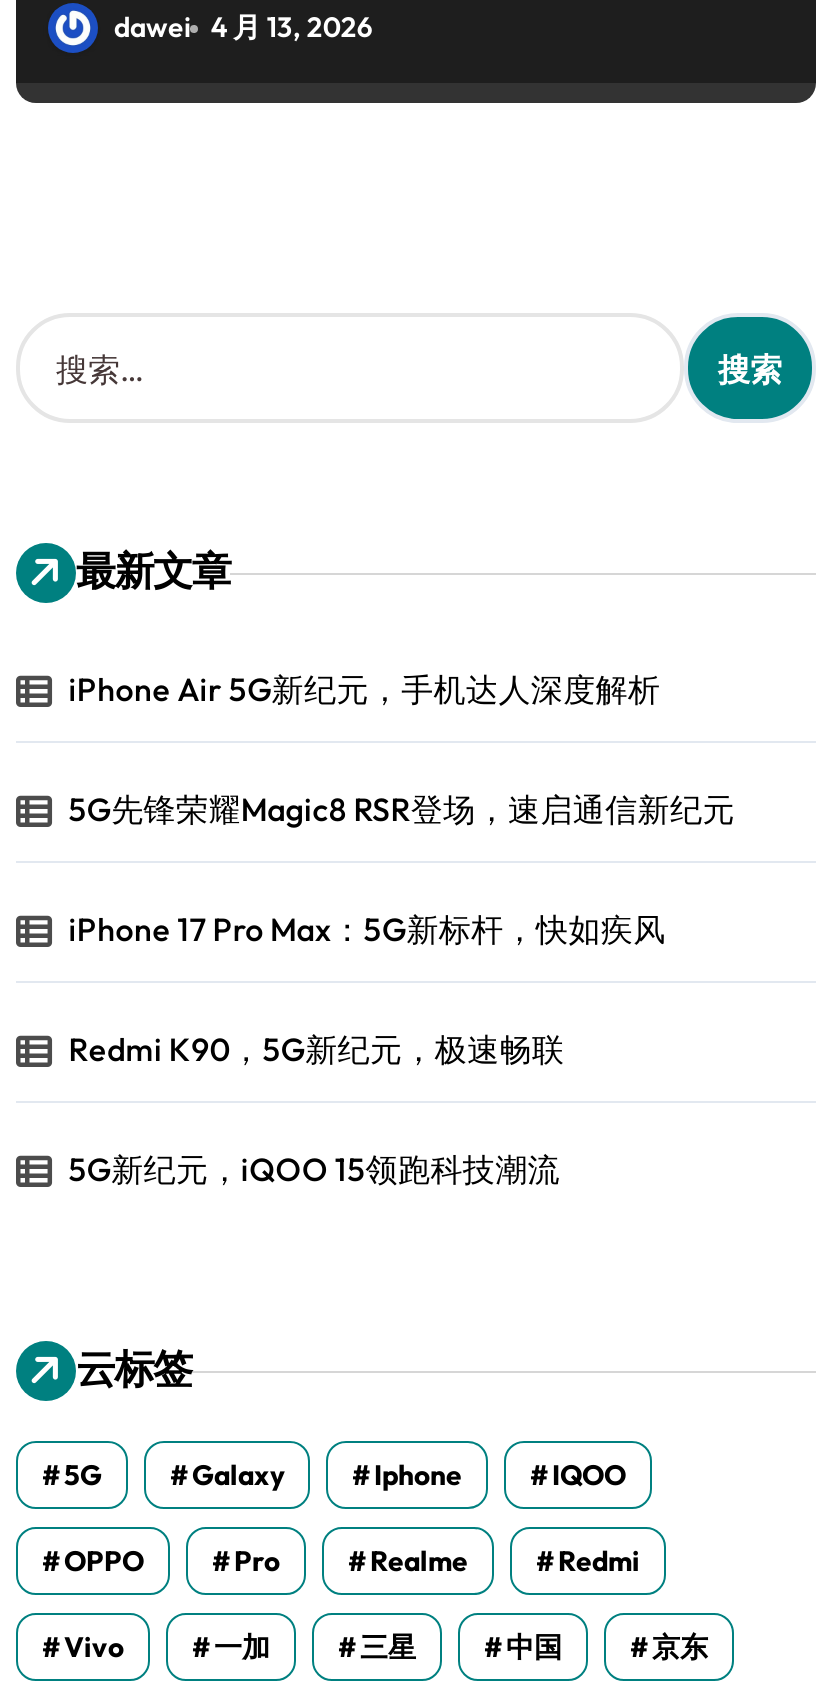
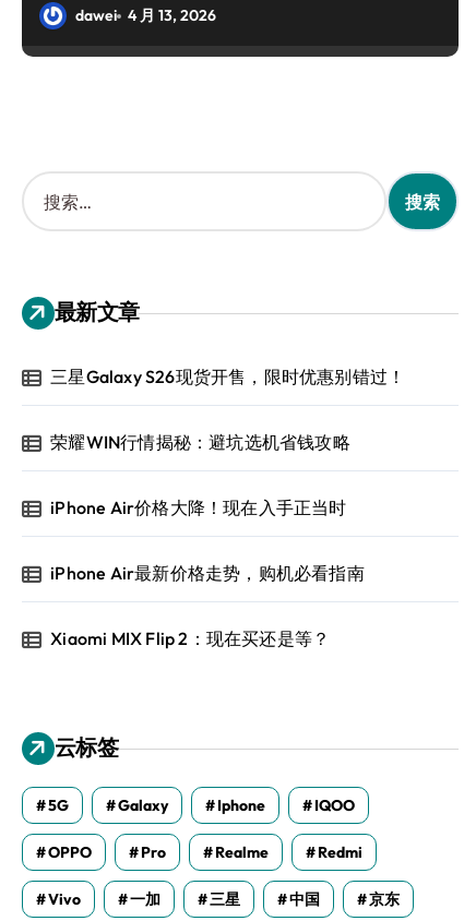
[68,669,660,709] iPhone Air 5G新纪元，手机达人深度解析 -> [50,366,405,388] 三星Galaxy S26现货开售，限时优惠别错过！
[68,789,735,829] 5G先锋荣耀Magic8 RSR登场，速启通信新纪元 -> [50,431,350,453] 荣耀WIN行情揭秘：避坑选机省钱攻略
[68,909,666,949] iPhone 17 Pro Max：5G新标杆，快如疾风 -> [50,497,347,519] iPhone Air价格大降！现在入手正当时
[68,1029,564,1069] Redmi K90，5G新纪元，极速畅联 -> [50,562,364,584] iPhone Air最新价格走势，购机必看指南
[68,1149,560,1189] 5G新纪元，iQOO 15领跑科技潮流 -> [50,628,330,650] Xiaomi MIX Flip 2：现在买还是等？

